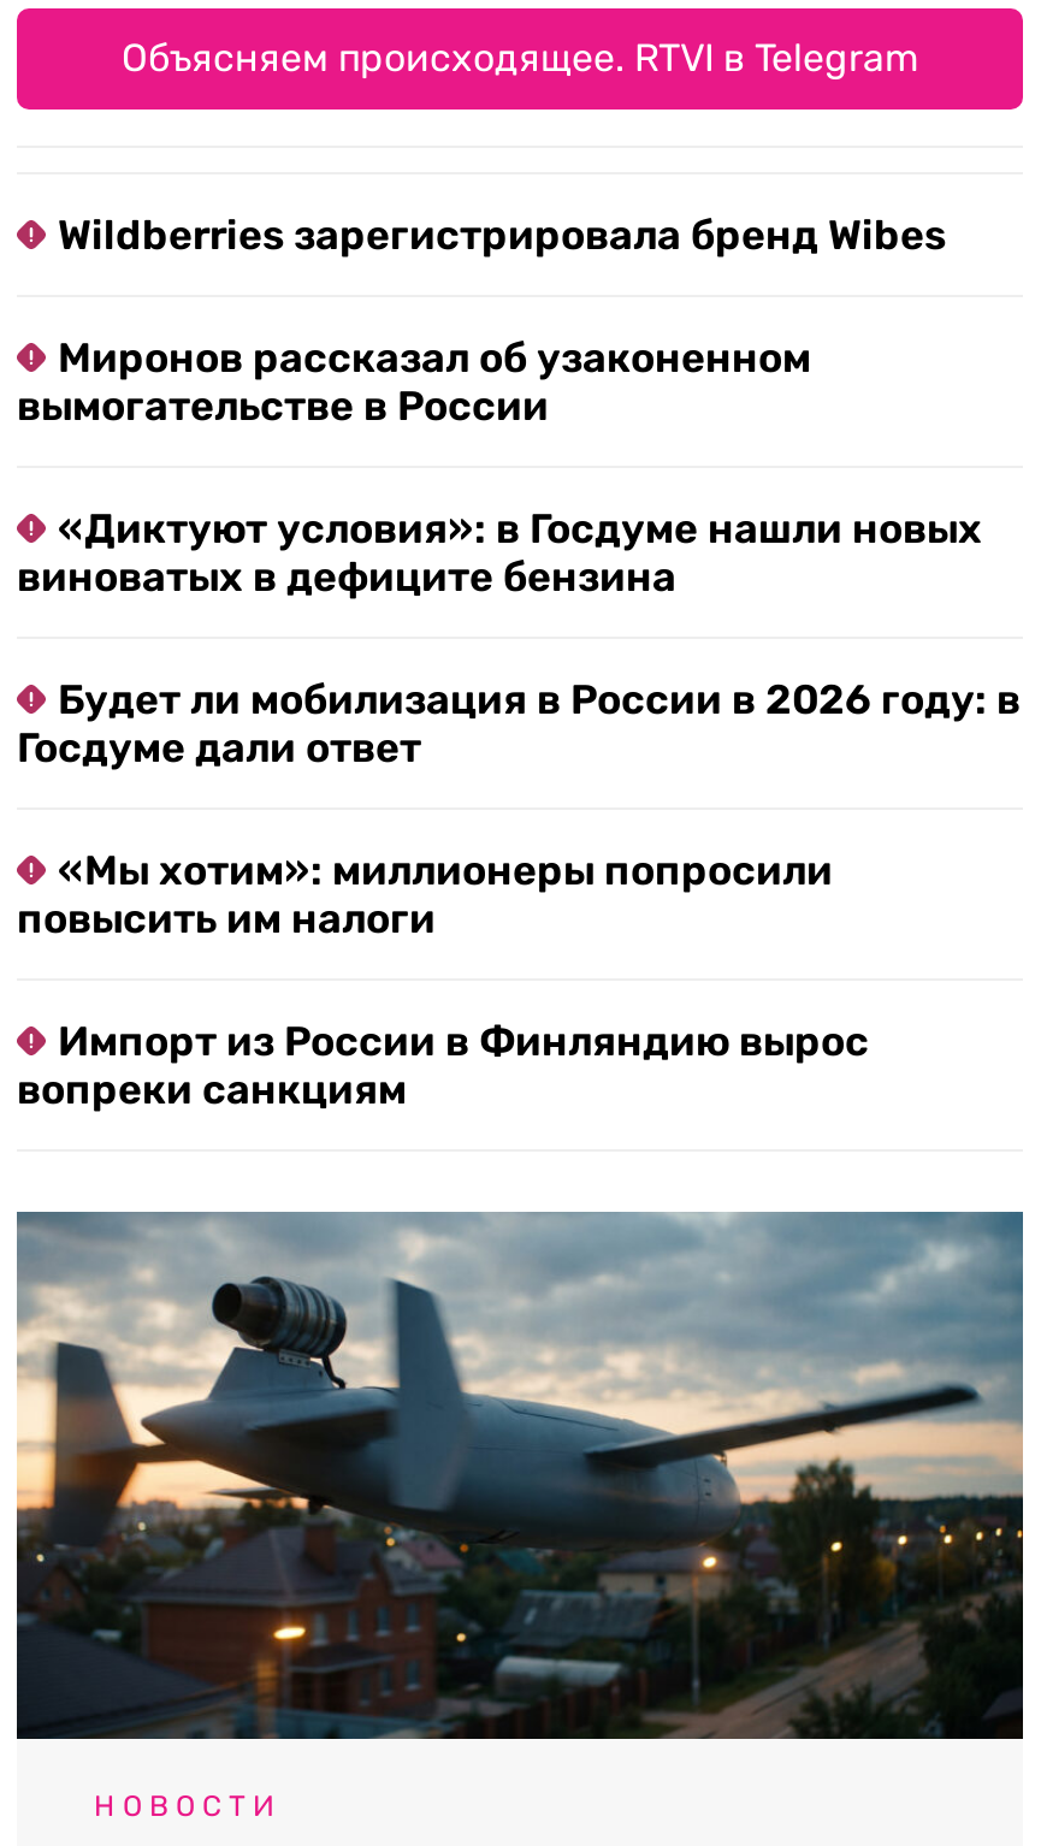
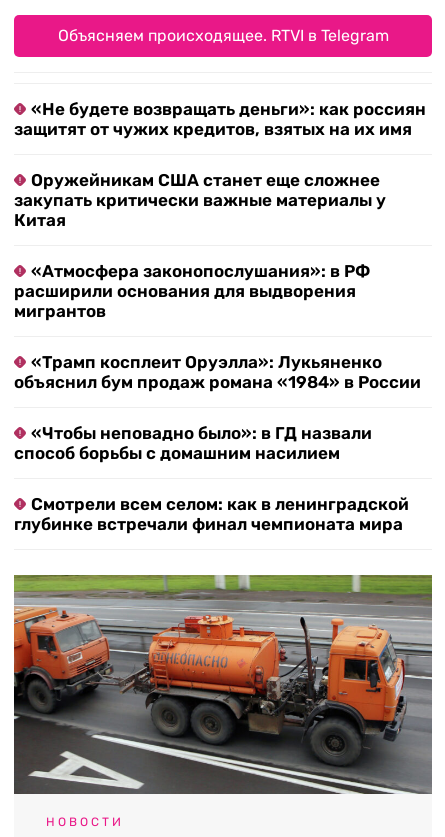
[58,209,946,258] Wildberries зарегистрировала бренд Wibes -> [14,98,426,138] «Не будете возвращать деньги»: как россиян | защитят от чужих кредитов, взятых на их имя
[17,332,811,428] Миронов рассказал об узаконенном | вымогательстве в России -> [14,169,386,229] Оружейникам США станет еще сложнее | закупать критически важные материалы у | Китая
[17,503,982,599] «Диктуют условия»: в Госдуме нашли новых | виноватых в дефиците бензина -> [14,260,370,320] «Атмосфера законопослушания»: в РФ | расширили основания для выдворения | мигрантов
[17,674,1021,770] Будет ли мобилизация в России в 2026 году: в | Госдуме дали ответ -> [14,351,421,391] «Трамп косплеит Оруэлла»: Лукьяненко | объяснил бум продаж романа «1984» в России
[17,845,833,941] «Мы хотим»: миллионеры попросили | повысить им налоги -> [14,422,372,462] «Чтобы неповадно было»: в ГД назвали | способ борьбы с домашним насилием
[17,1016,869,1112] Импорт из России в Финляндию вырос | вопреки санкциям -> [14,493,409,533] Смотрели всем селом: как в ленинградской | глубинке встречали финал чемпионата мира
[17,1212,1023,1741] [image] -> [13,574,432,795] [image]

